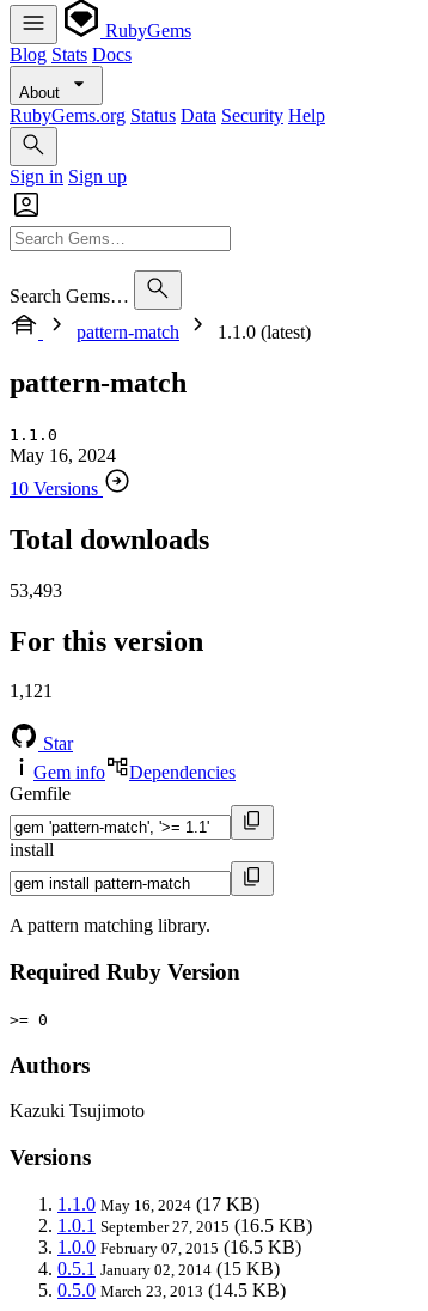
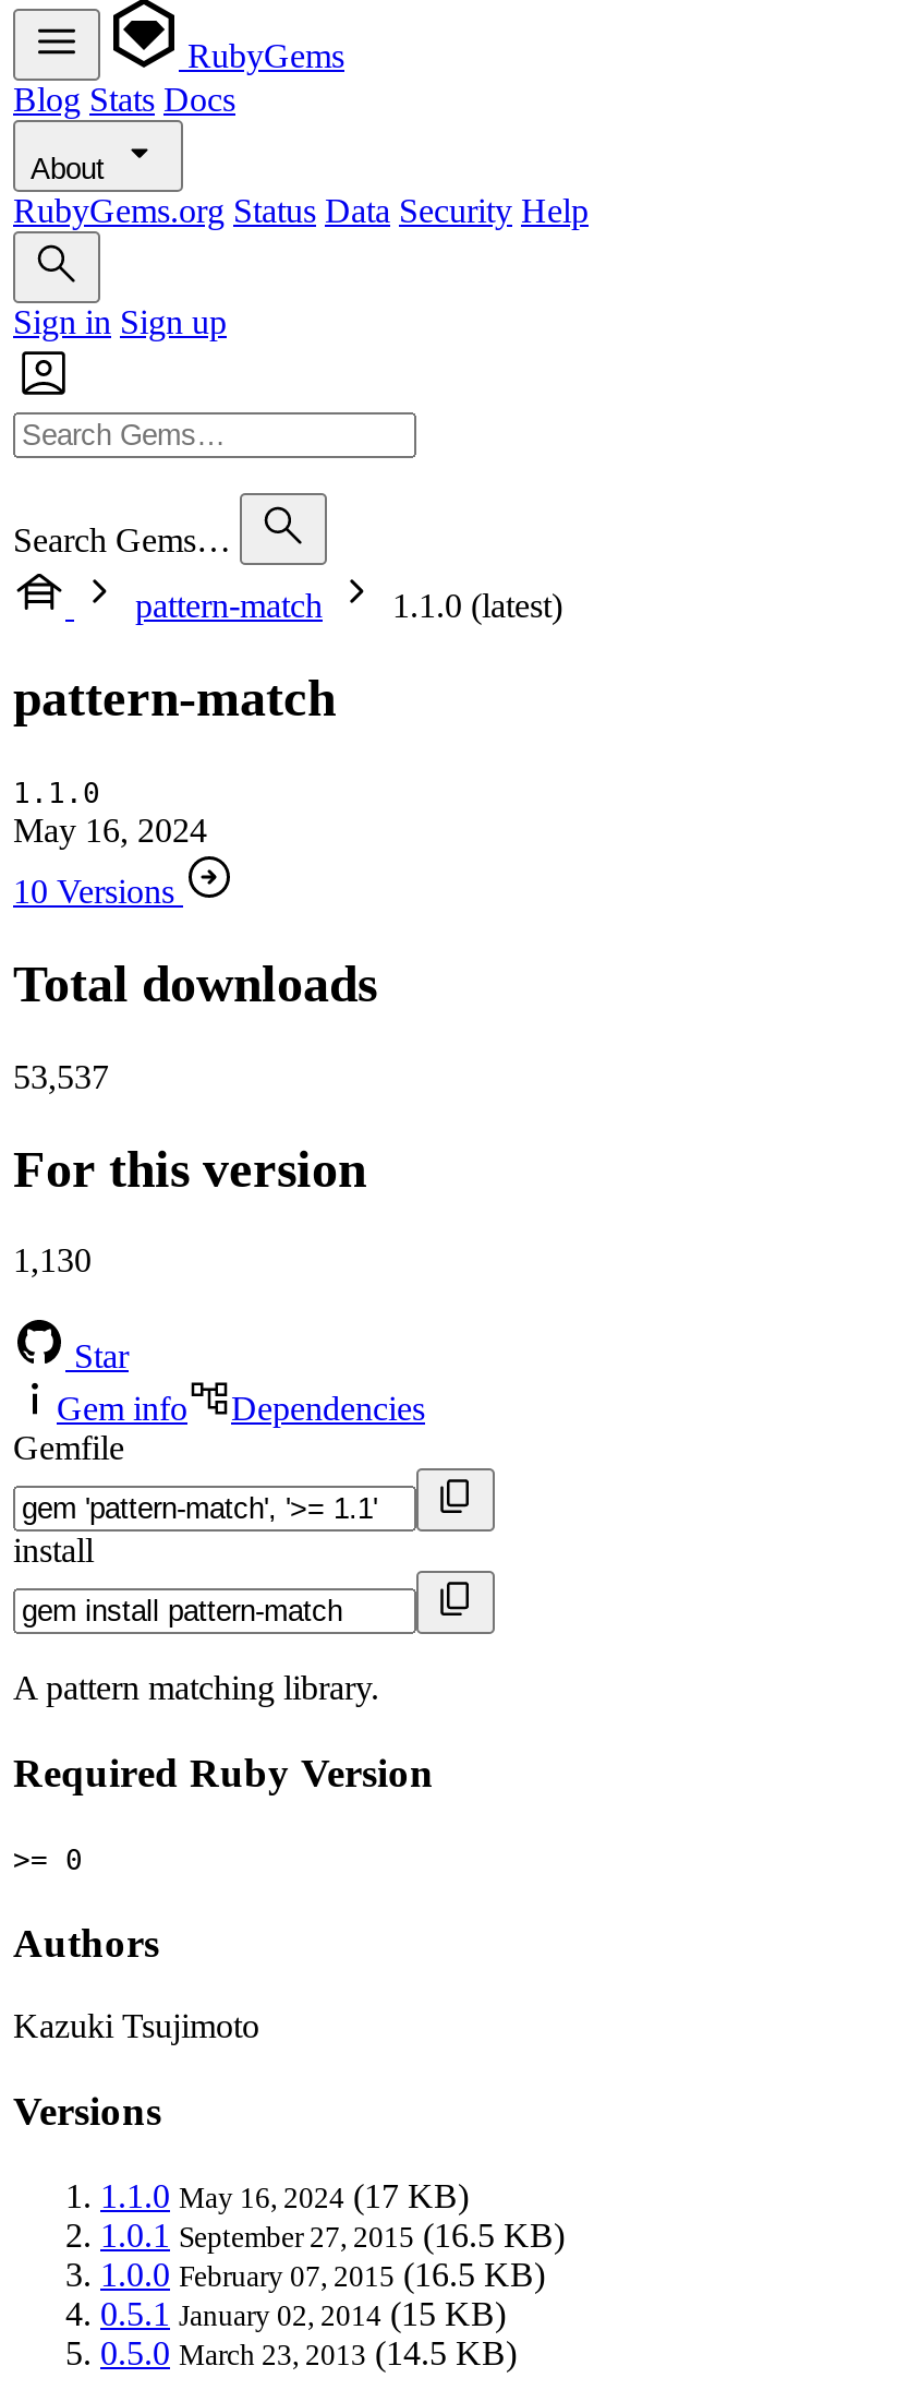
[10,580,62,600] 53,493 -> [13,1057,109,1094] 53,537
[10,681,53,701] 1,121 -> [13,1242,92,1279] 1,130

